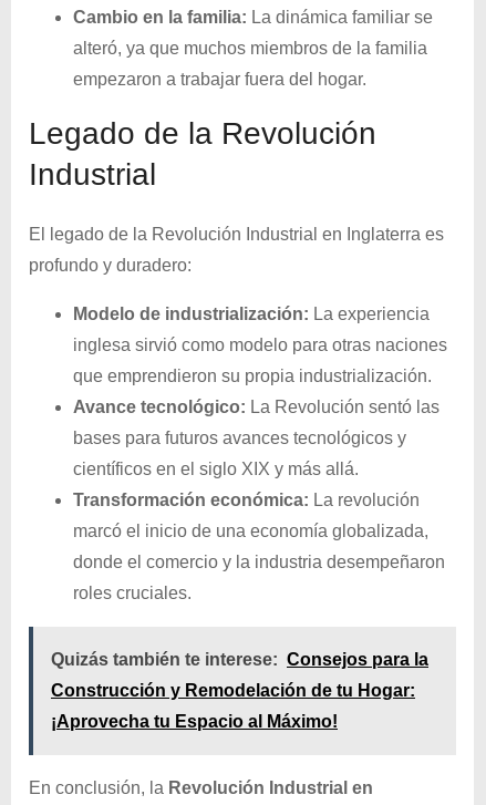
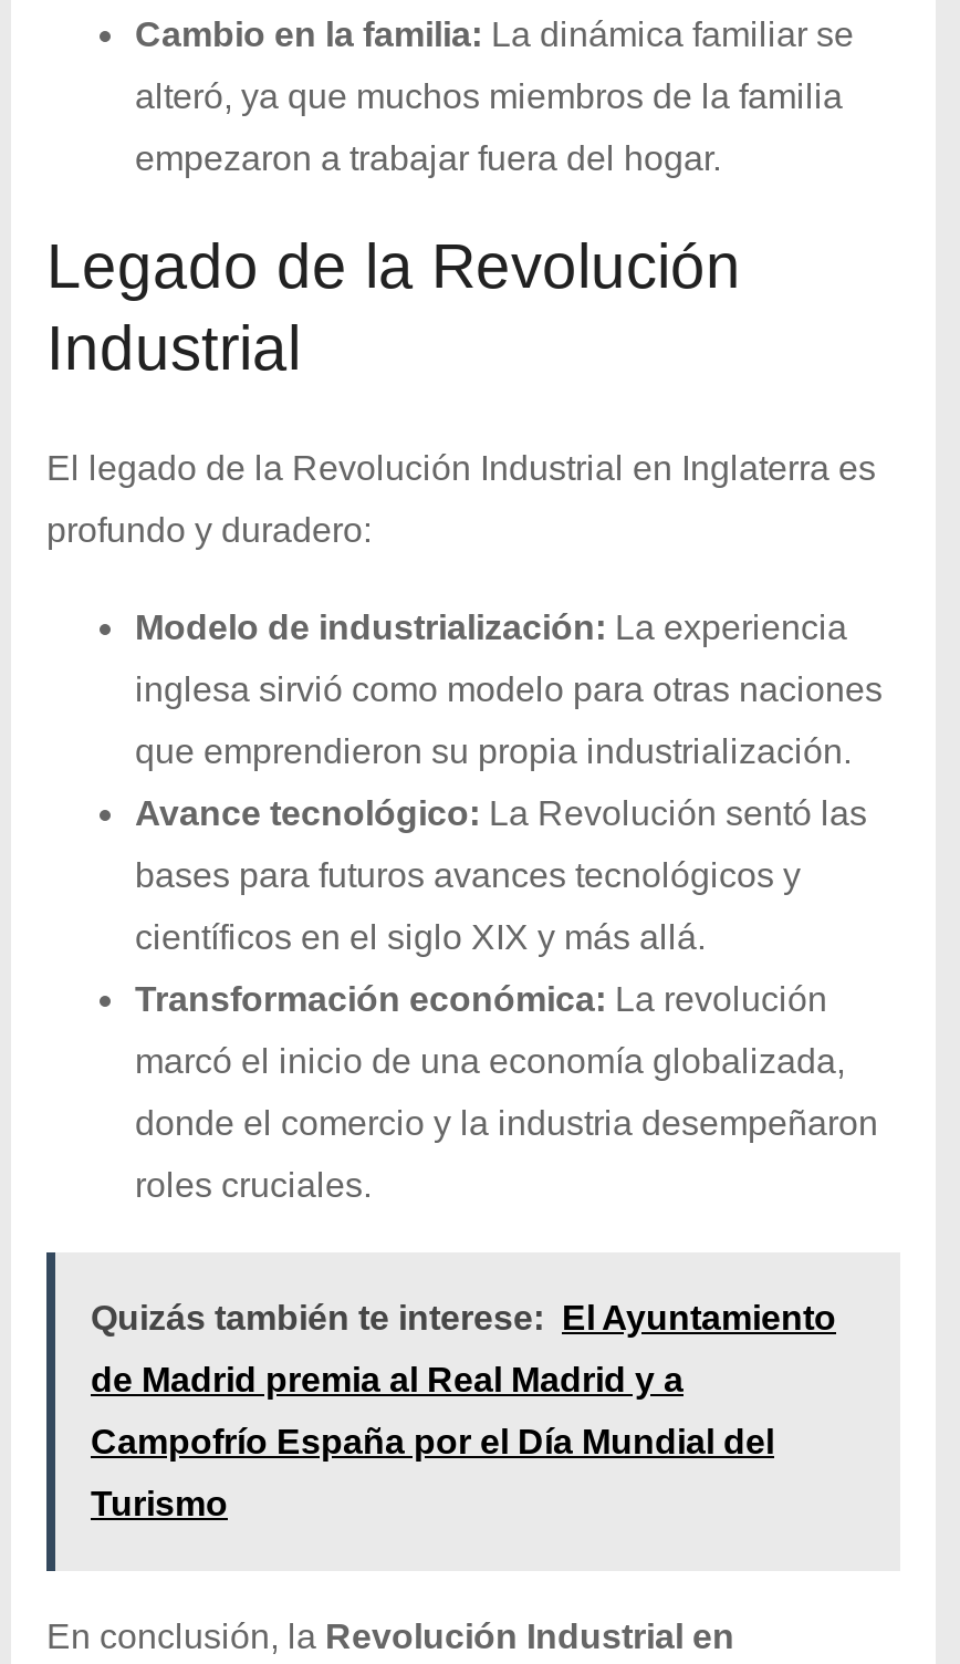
[51,650,428,731] Quizás también te interese: Consejos para la | Construcción y Remodelación de tu Hogar: | ¡Aprovecha tu Espacio al Máximo! -> [91,1299,836,1522] Quizás también te interese: El Ayuntamiento | de Madrid premia al Real Madrid y a | Campofrío España por el Día Mundial del | Turismo

